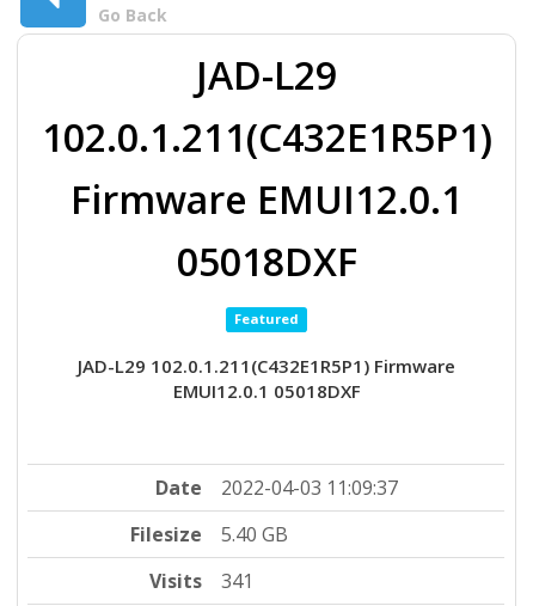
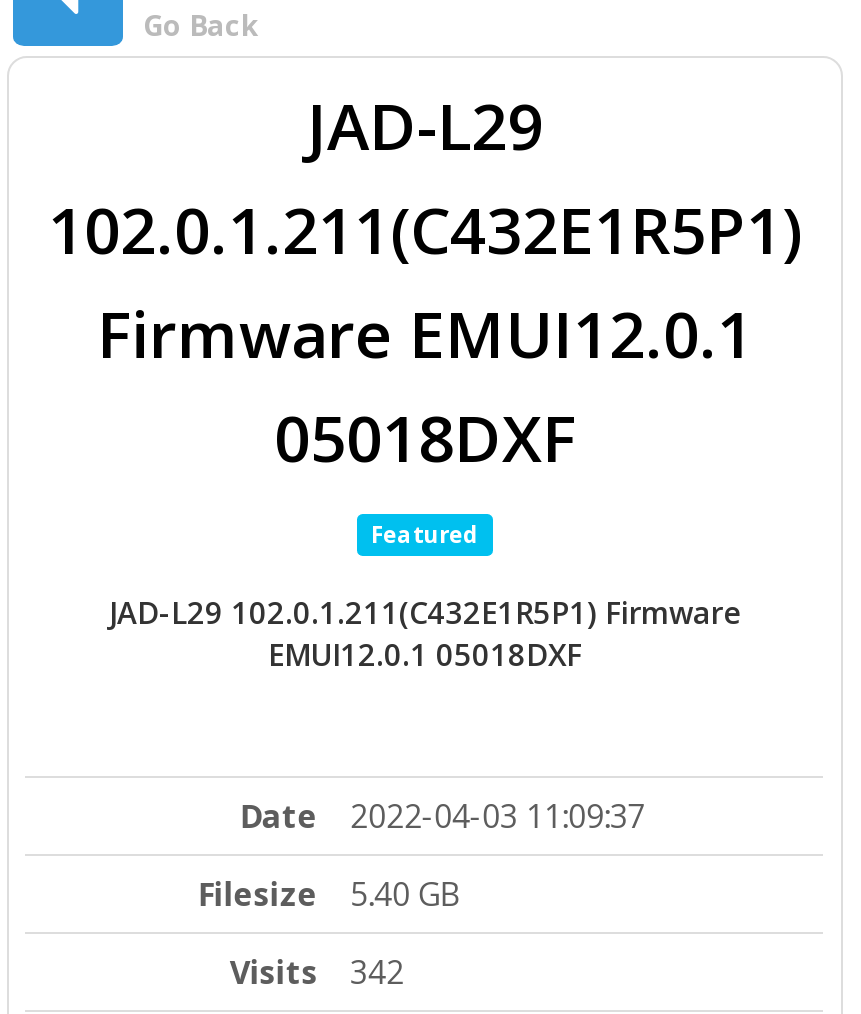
[150,568,254,594] Visits 341 -> [230,951,404,995] Visits 342

